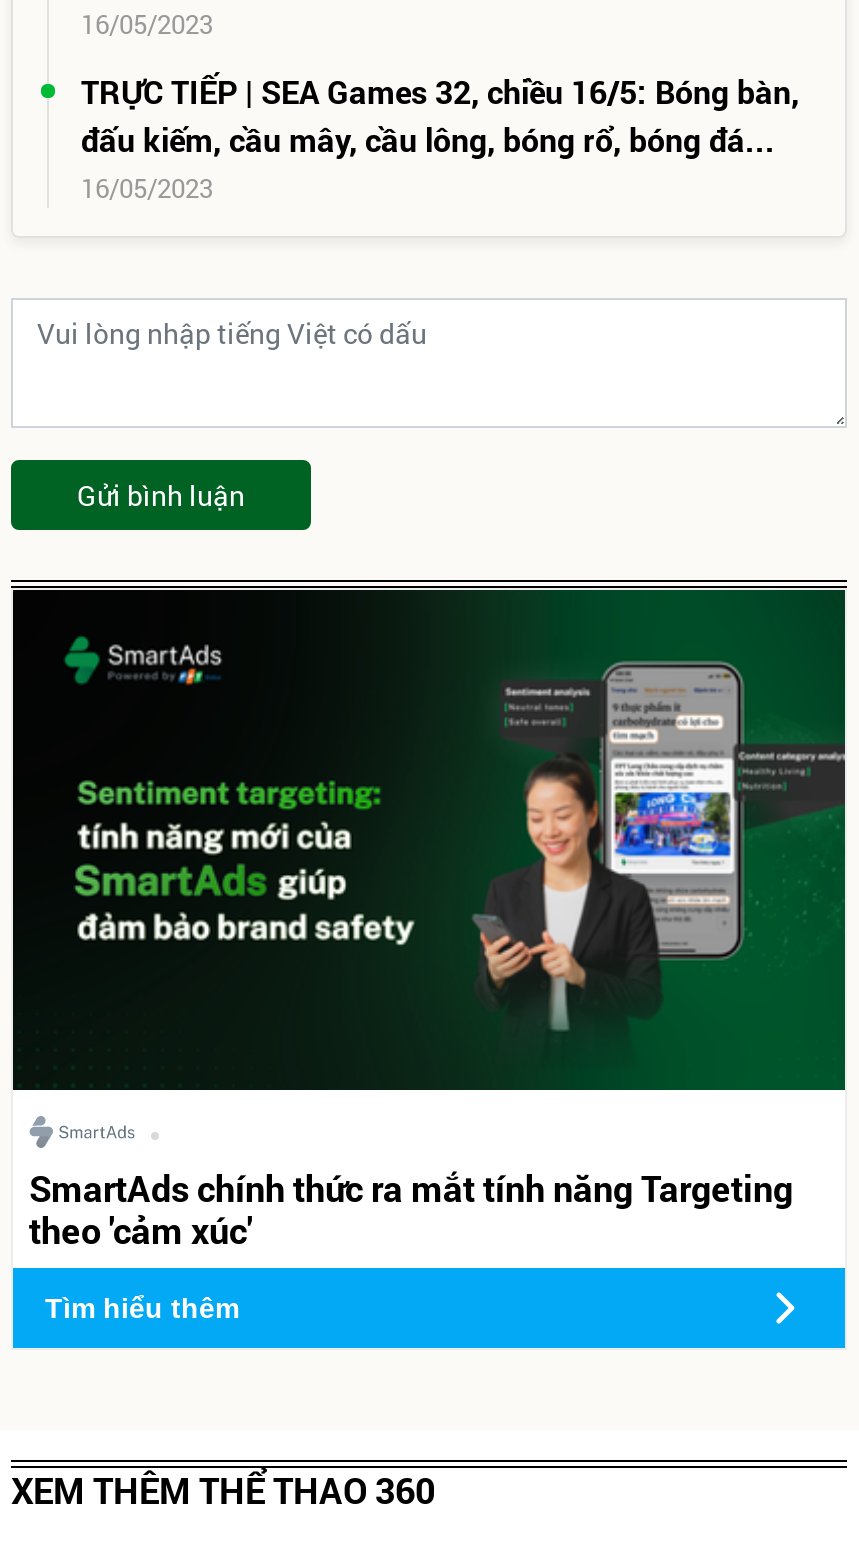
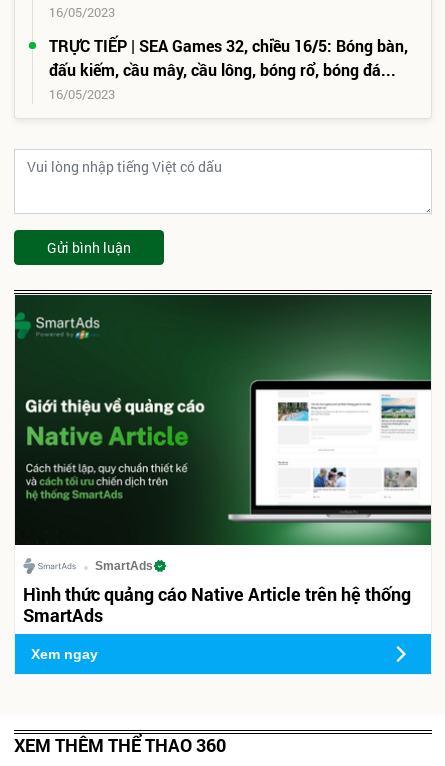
[11,590,847,1253] [image] | SmartAds chính thức ra mắt tính năng Targeting | theo 'cảm xúc' -> [14,295,432,627] [image] | SmartAds | Hình thức quảng cáo Native Article trên hệ thống | SmartAds
[45,1292,239,1324] Tìm hiểu thêm -> [31,646,98,662] Xem ngay

